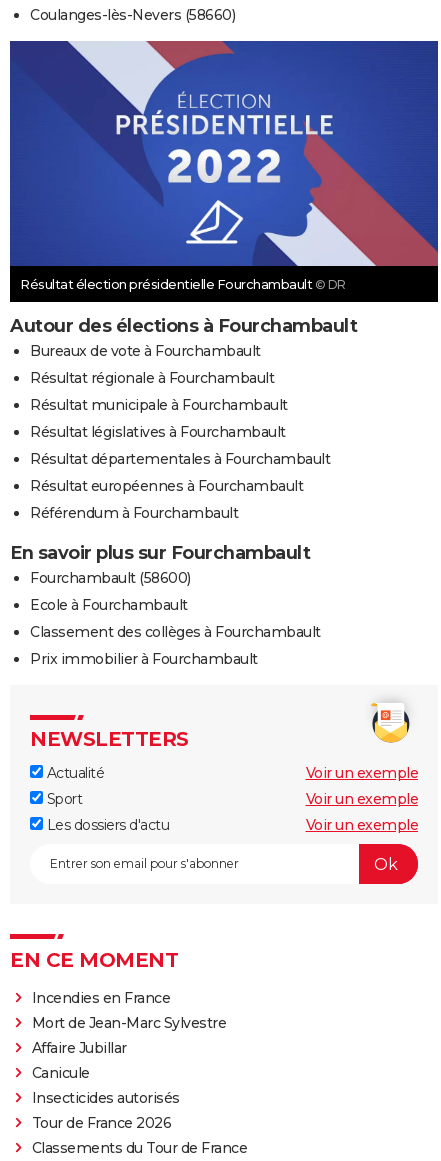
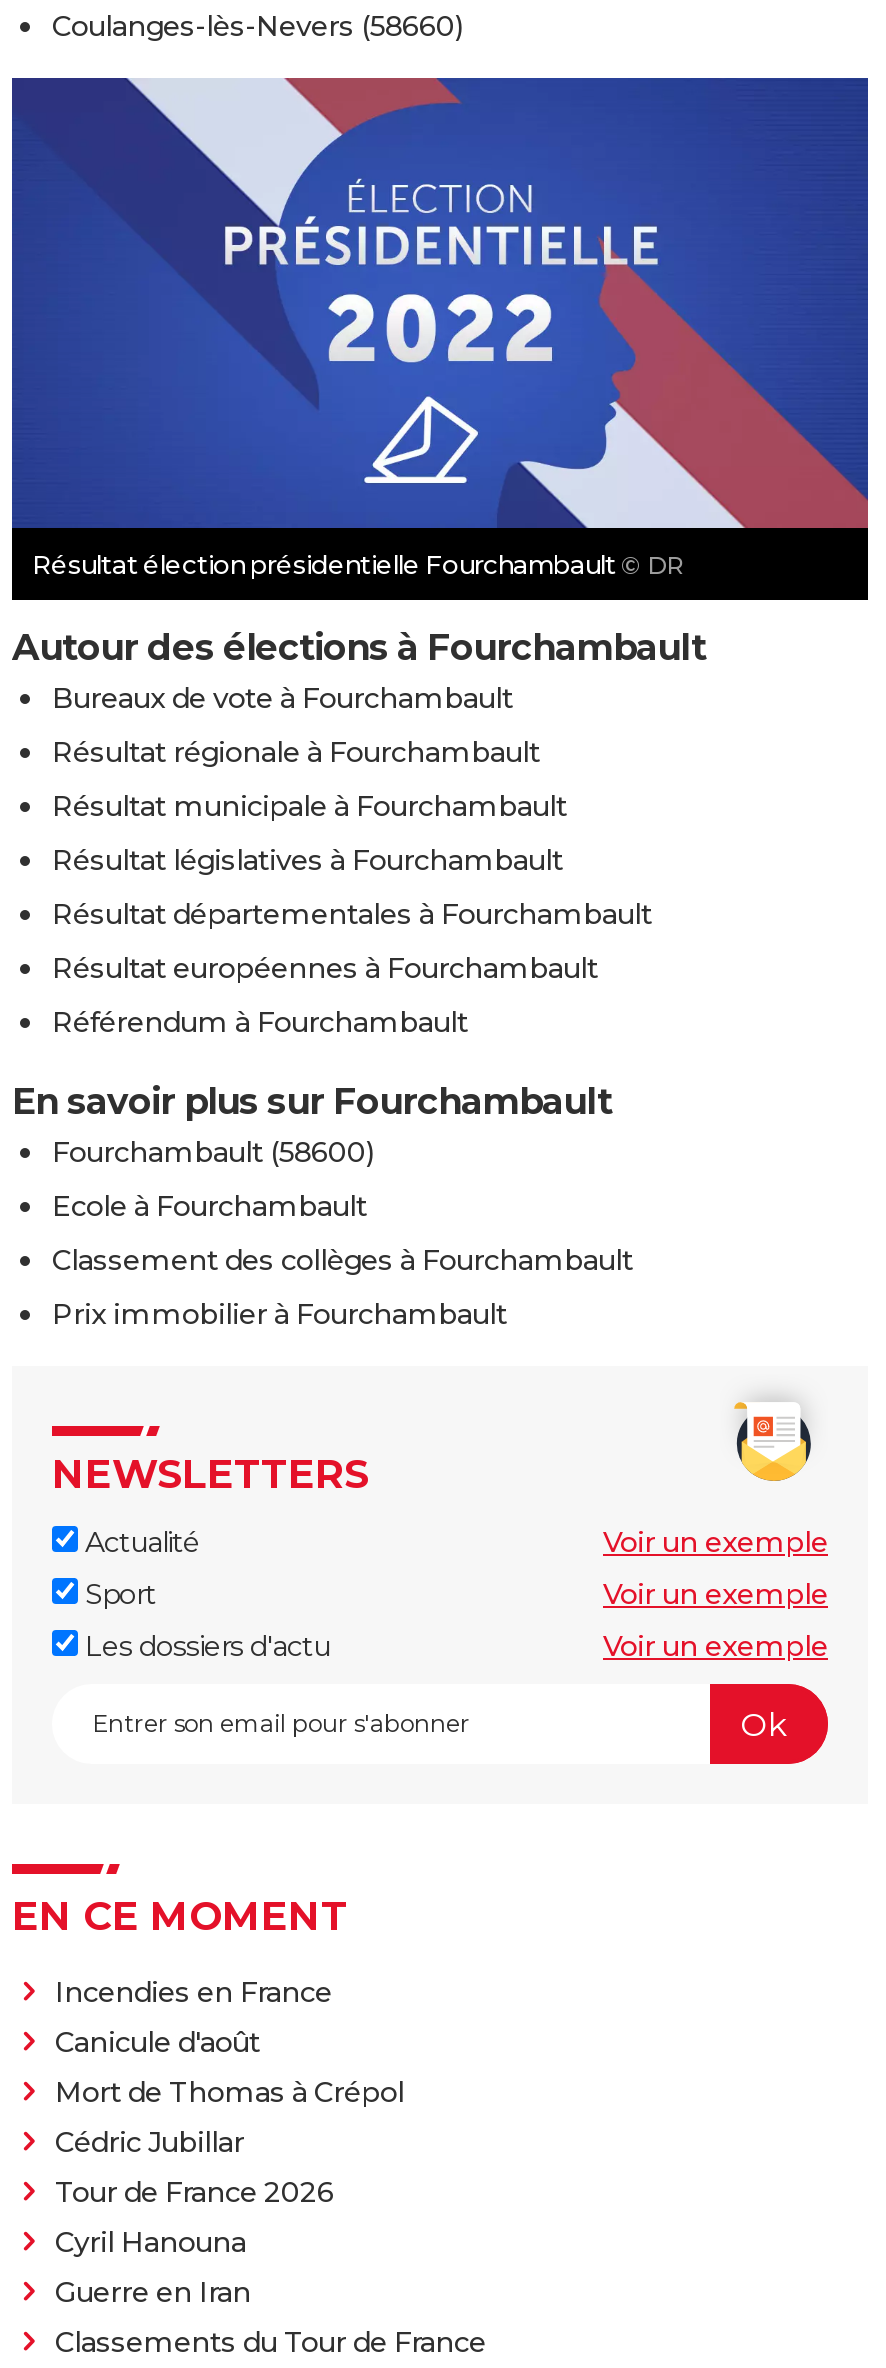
[31,1014,226,1107] Mort de Jean-Marc Sylvestre | Affaire Jubillar | Canicule | Insecticides autorisés -> [55,2025,404,2161] Canicule d'août | Mort de Thomas à Crépol | Cédric Jubillar
moved [31,1114,171,1132] -> [55,2175,334,2211]: Tour de France 2026
none -> [55,2225,251,2311] Cyril Hanouna | Guerre en Iran

